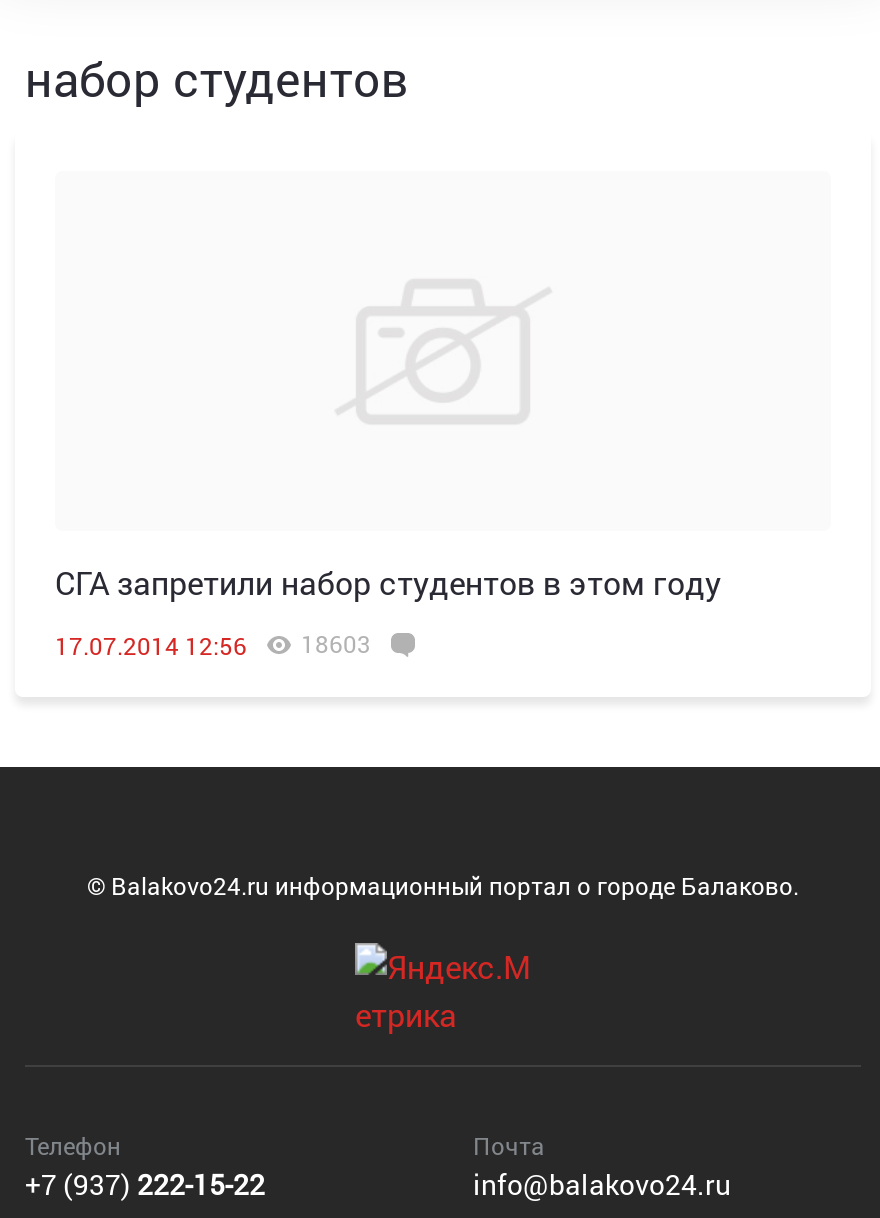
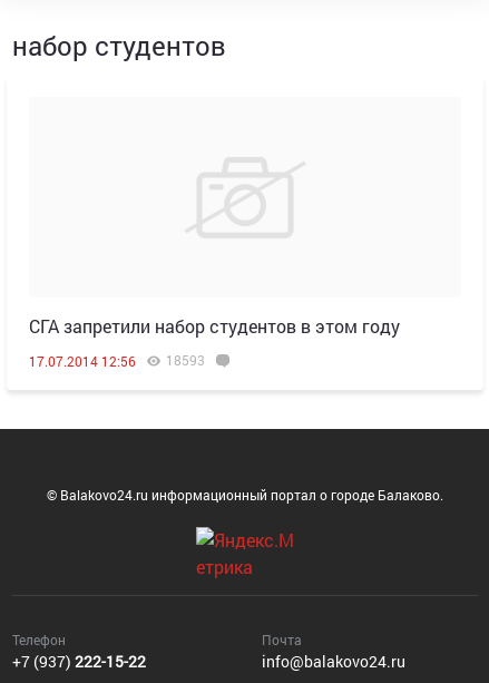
[55,627,371,661] 17.07.2014 12:56 18603 -> [29,351,205,370] 17.07.2014 12:56 18593

